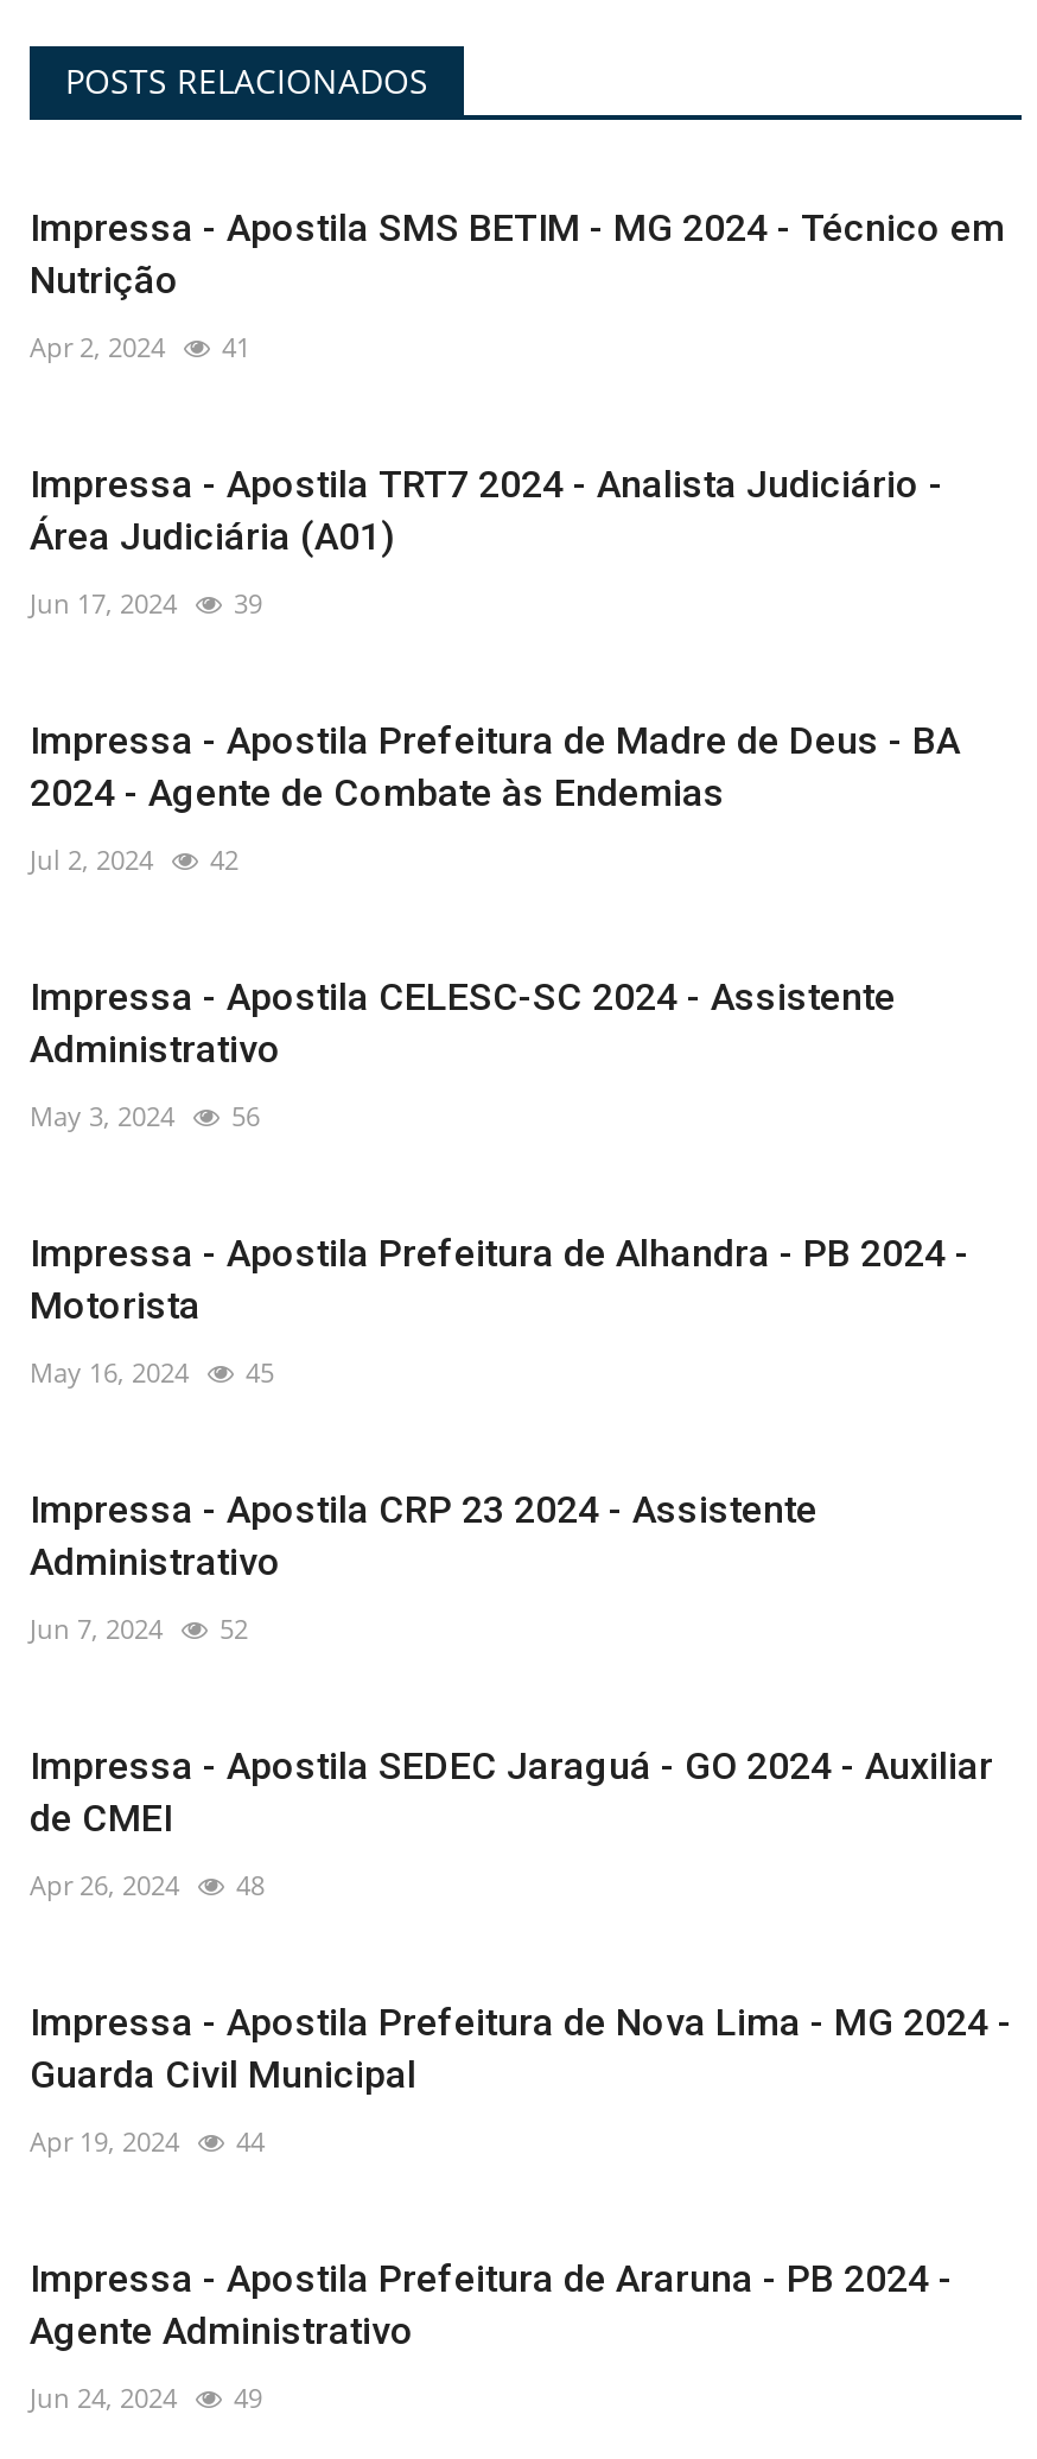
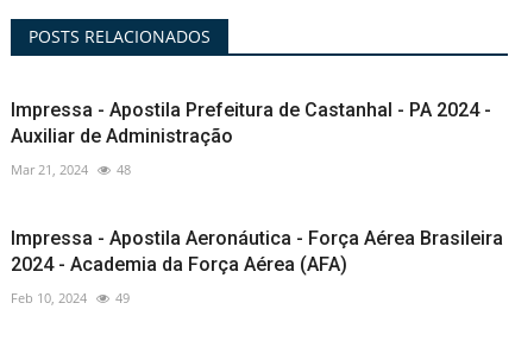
[30,205,1005,1902] Impressa - Apostila SMS BETIM - MG 2024 - Técnico em | Nutrição | Apr 2, 2024 | 41 | Impressa - Apostila TRT7 2024 - Analista Judiciário - | Área Judiciária (A01) | Jun 17, 2024 | 39 | Impressa - Apostila Prefeitura de Madre de Deus - BA | 2024 - Agente de Combate às Endemias | Jul 2, 2024 | 42 | Impressa - Apostila CELESC-SC 2024 - Assistente | Administrativo | May 3, 2024 | 56 | Impressa - Apostila Prefeitura de Alhandra - PB 2024 - | Motorista | May 16, 2024 | 45 | Impressa - Apostila CRP 23 2024 - Assistente | Administrativo | Jun 7, 2024 | 52 | Impressa - Apostila SEDEC Jaraguá - GO 2024 - Auxiliar | de CMEI | Apr 26, 2024 -> [11,98,491,178] Impressa - Apostila Prefeitura de Castanhal - PA 2024 - | Auxiliar de Administração | Mar 21, 2024
[30,1999,1012,2415] Impressa - Apostila Prefeitura de Nova Lima - MG 2024 - | Guarda Civil Municipal | Apr 19, 2024 | 44 | Impressa - Apostila Prefeitura de Araruna - PB 2024 - | Agente Administrativo | Jun 24, 2024 -> [11,227,503,306] Impressa - Apostila Aeronáutica - Força Aérea Brasileira | 2024 - Academia da Força Aérea (AFA) | Feb 10, 2024

